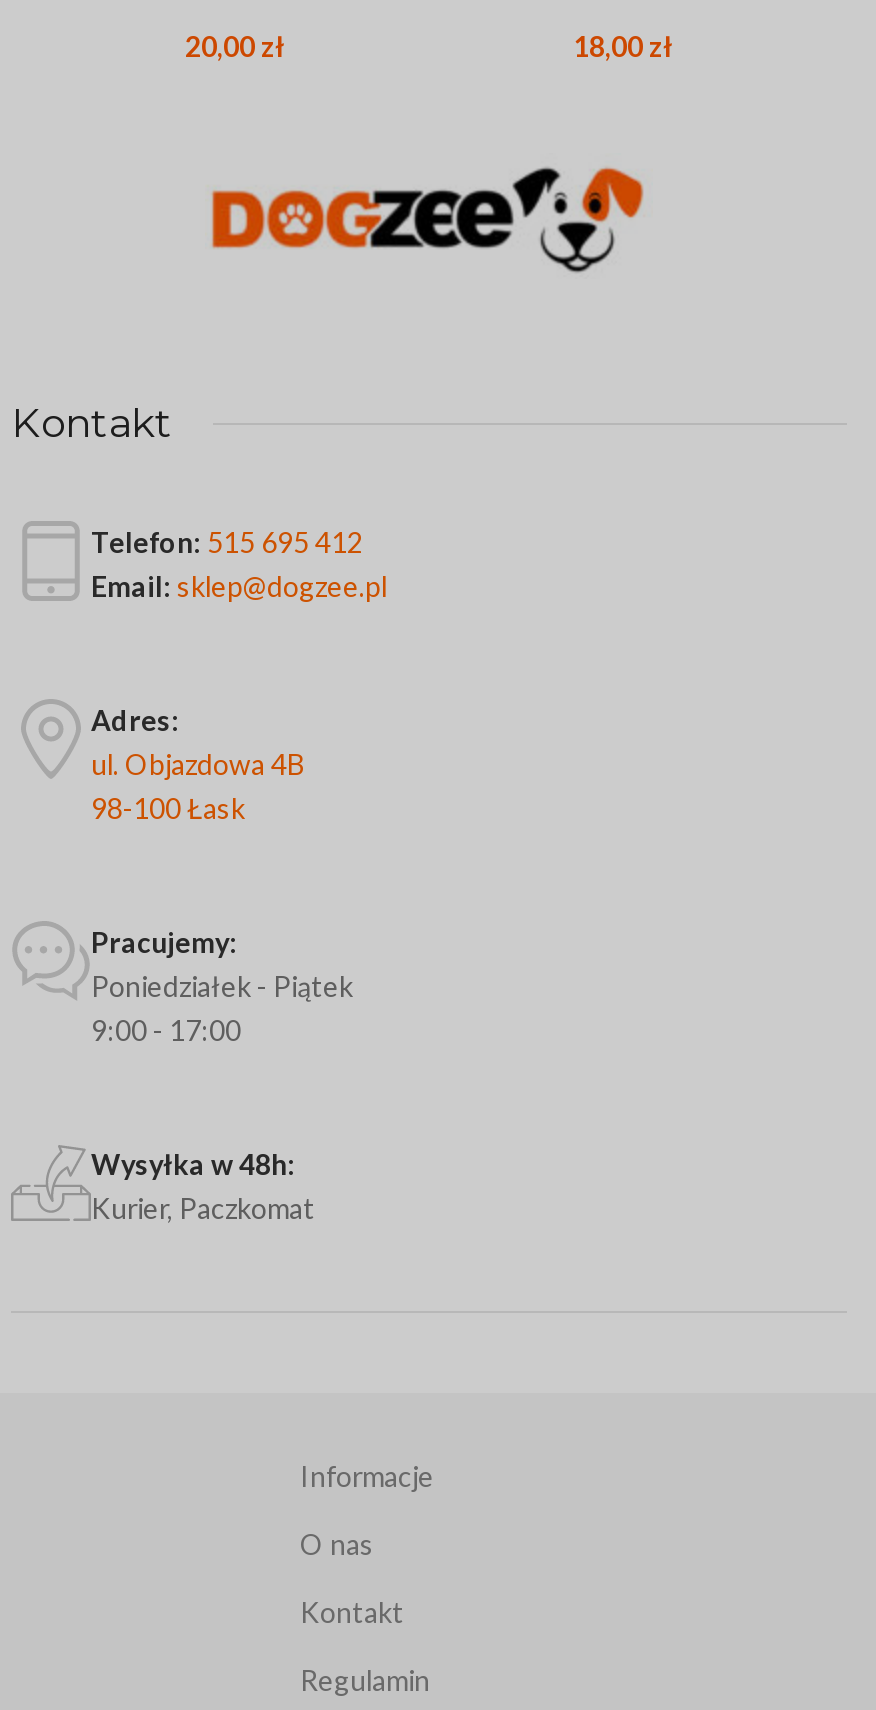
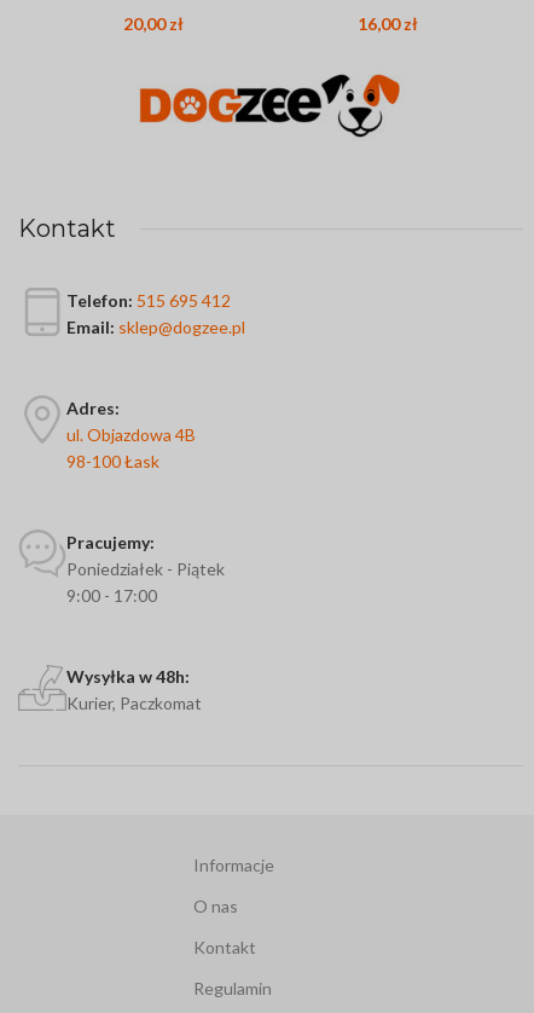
[573,29,673,63] 18,00 zł -> [358,13,418,34] 16,00 zł

